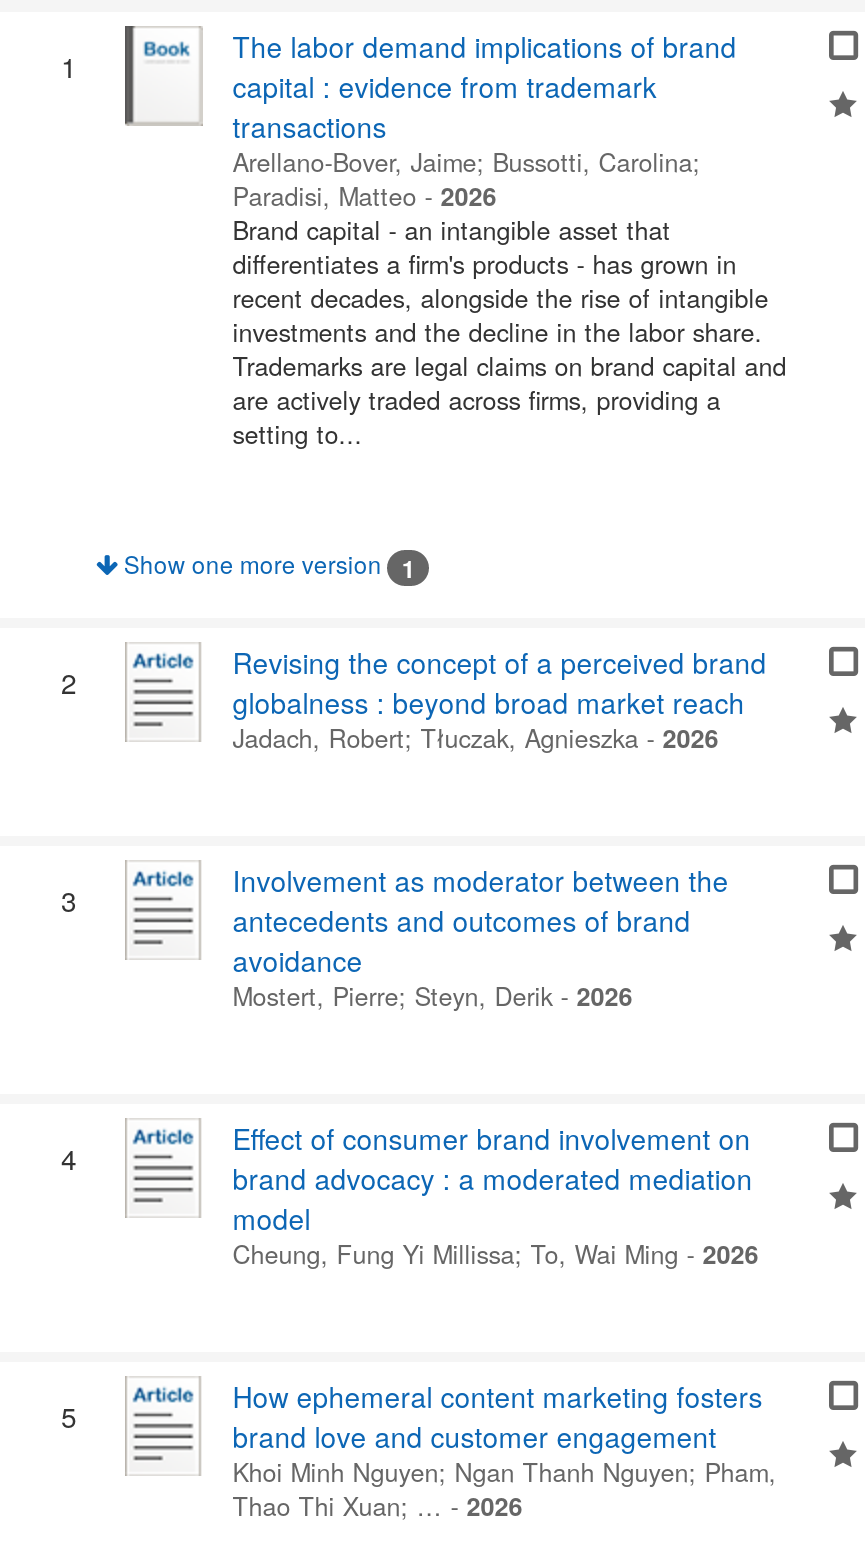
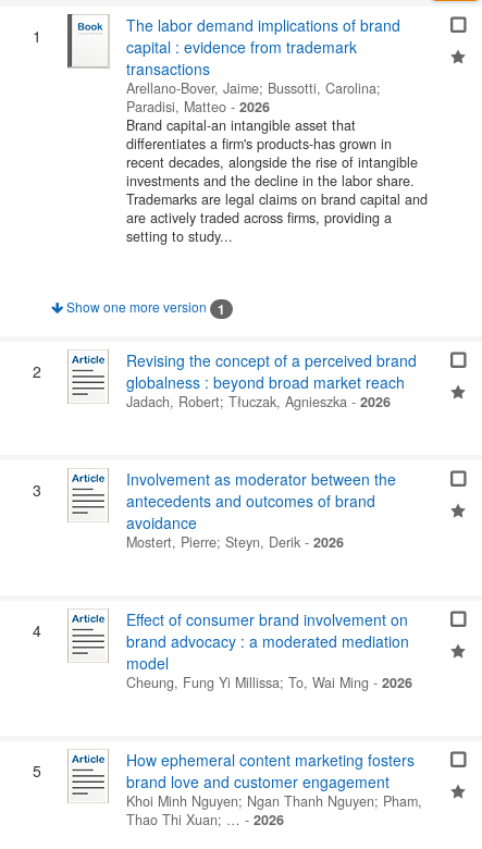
[233,417,363,453] setting to... -> [126,227,233,246] setting to study...

